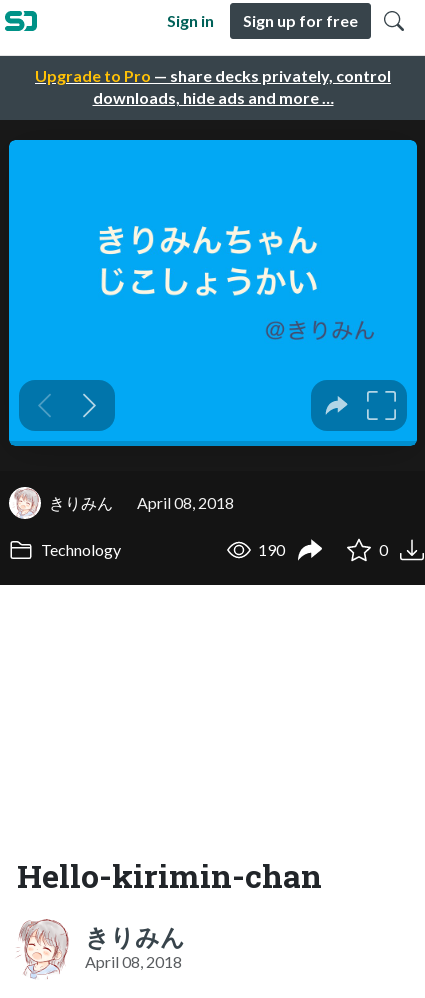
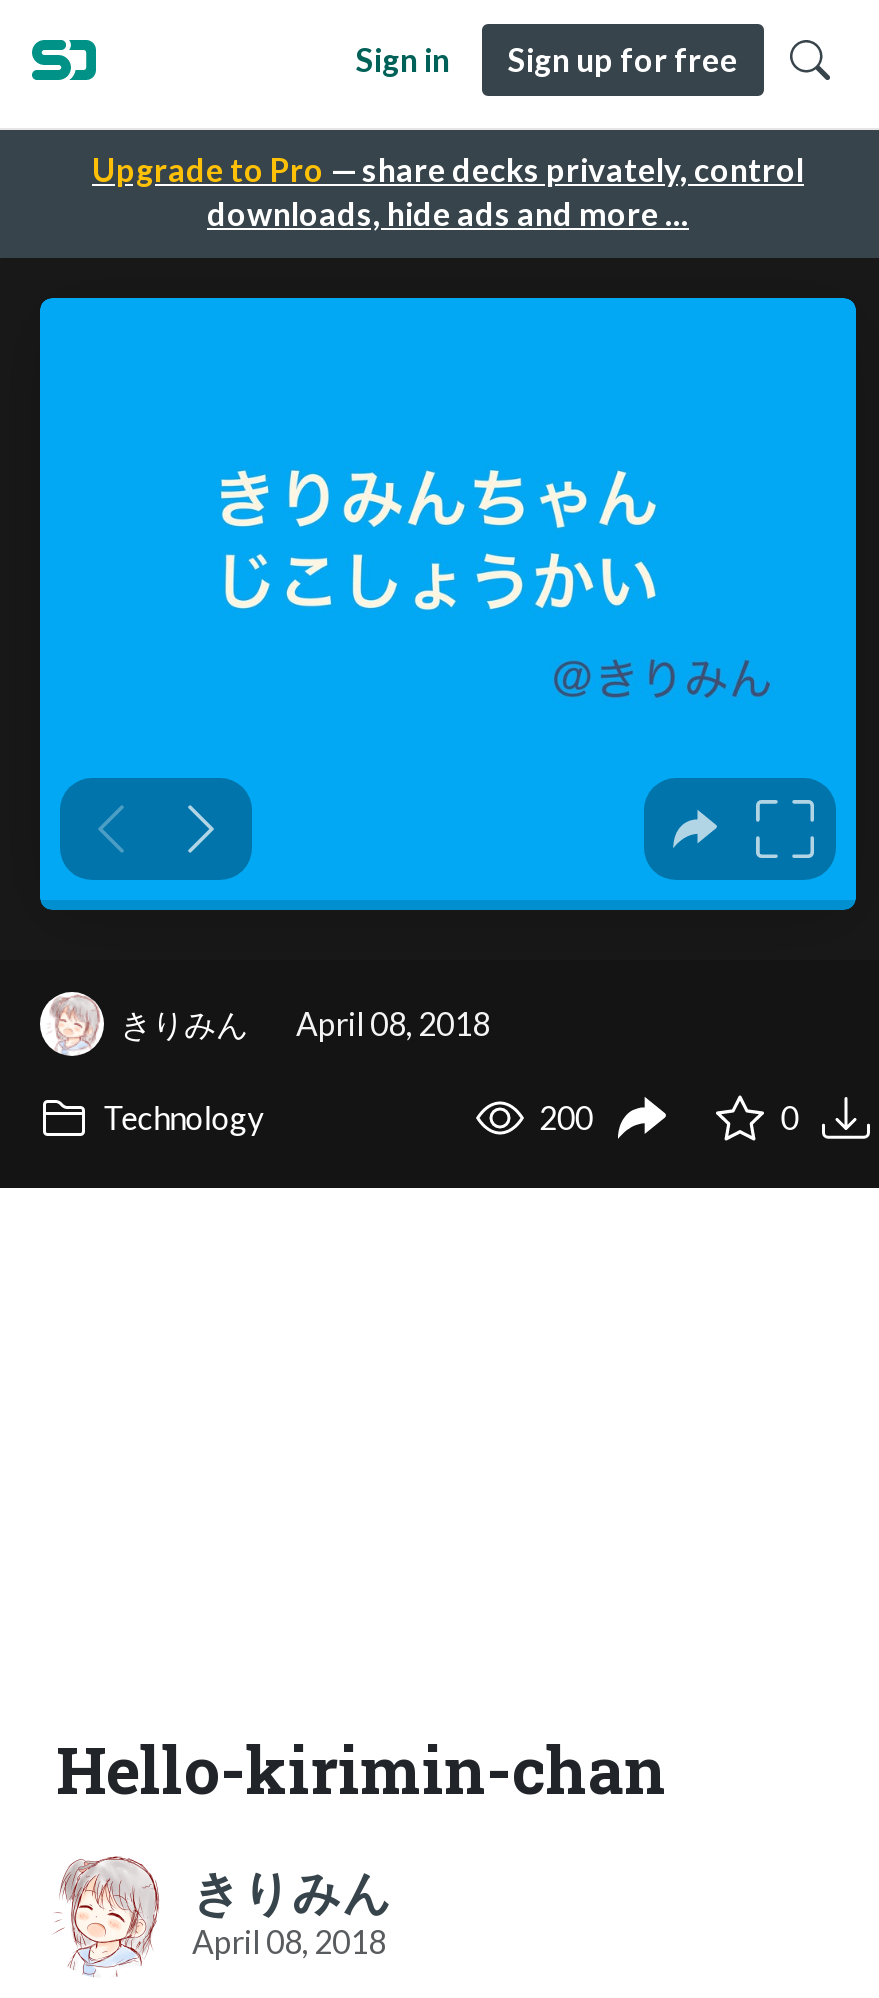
[255,540,285,559] 190 -> [533,1099,593,1137] 200

